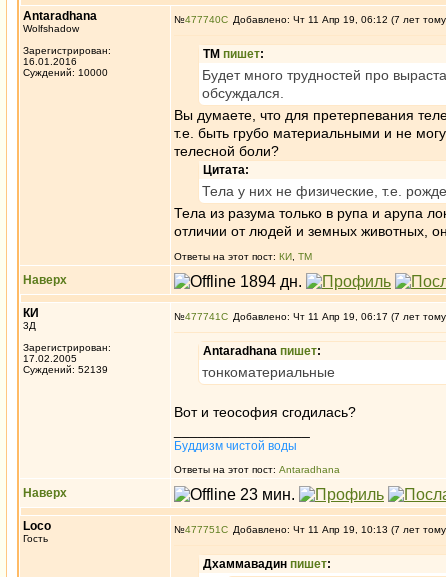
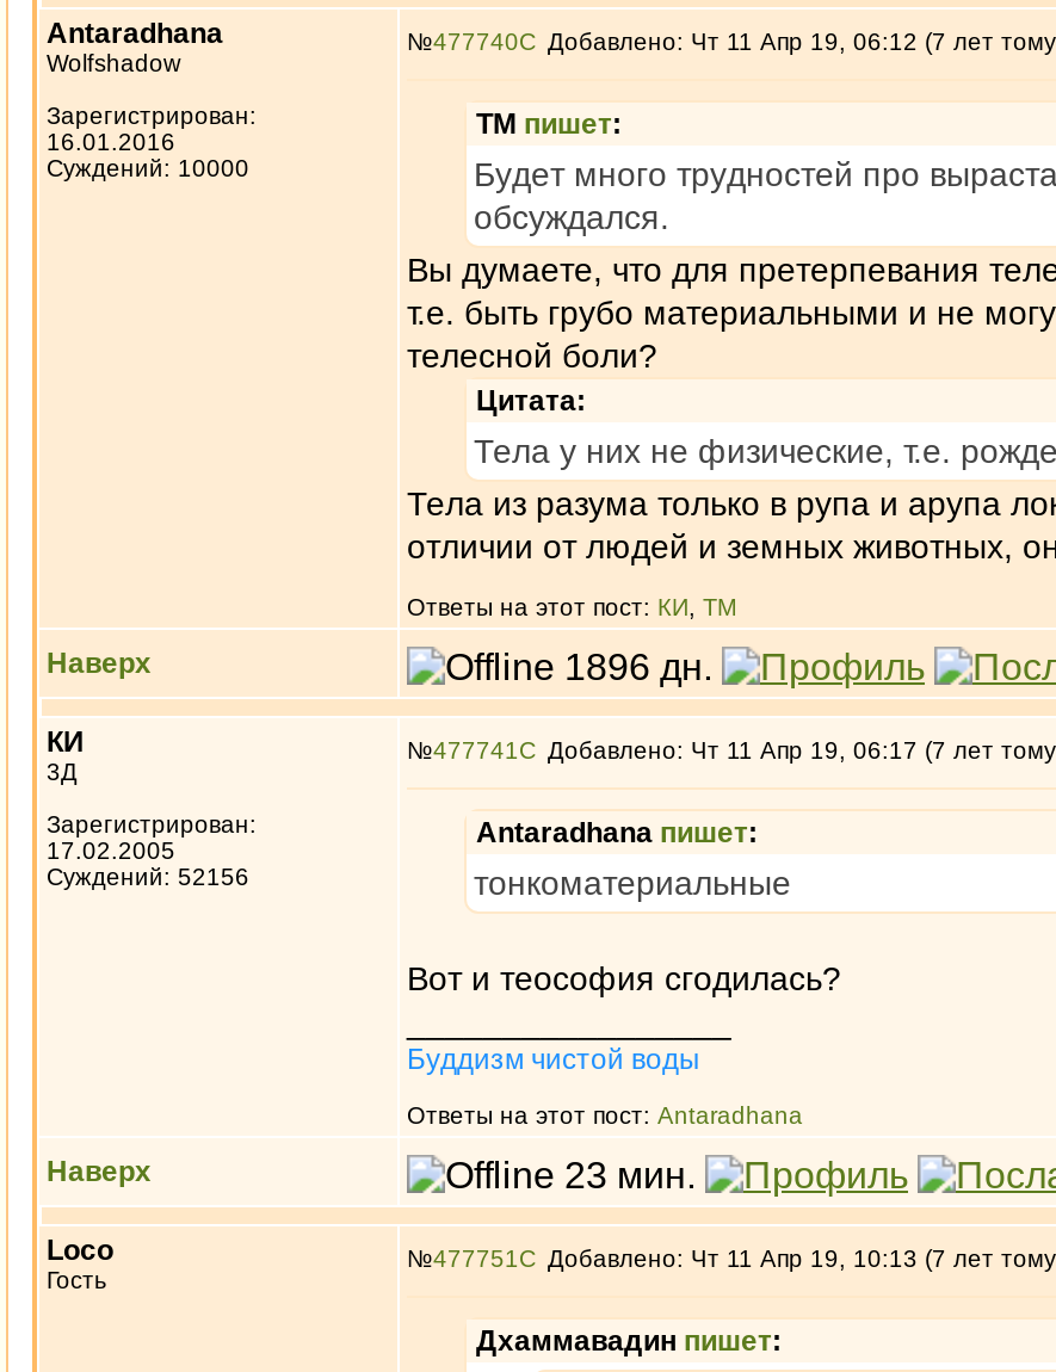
[23,364,108,375] Суждений: 52139 -> [47,864,249,890] Суждений: 52156

